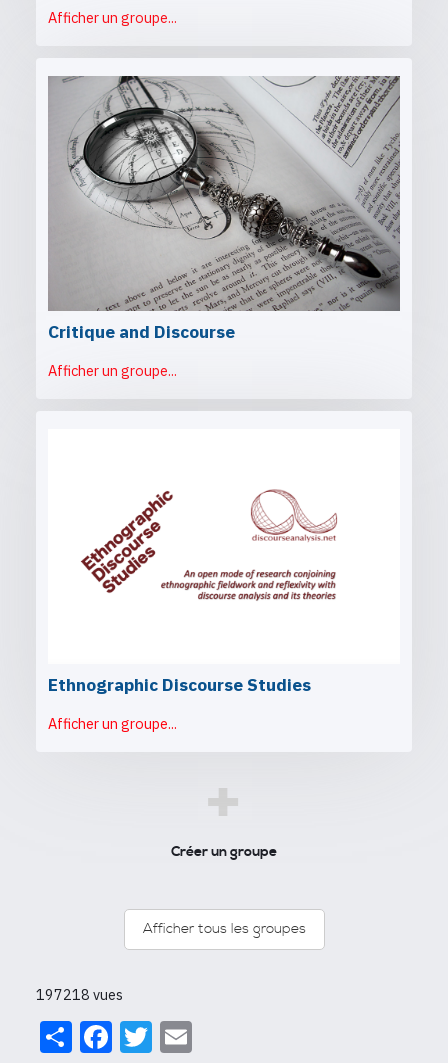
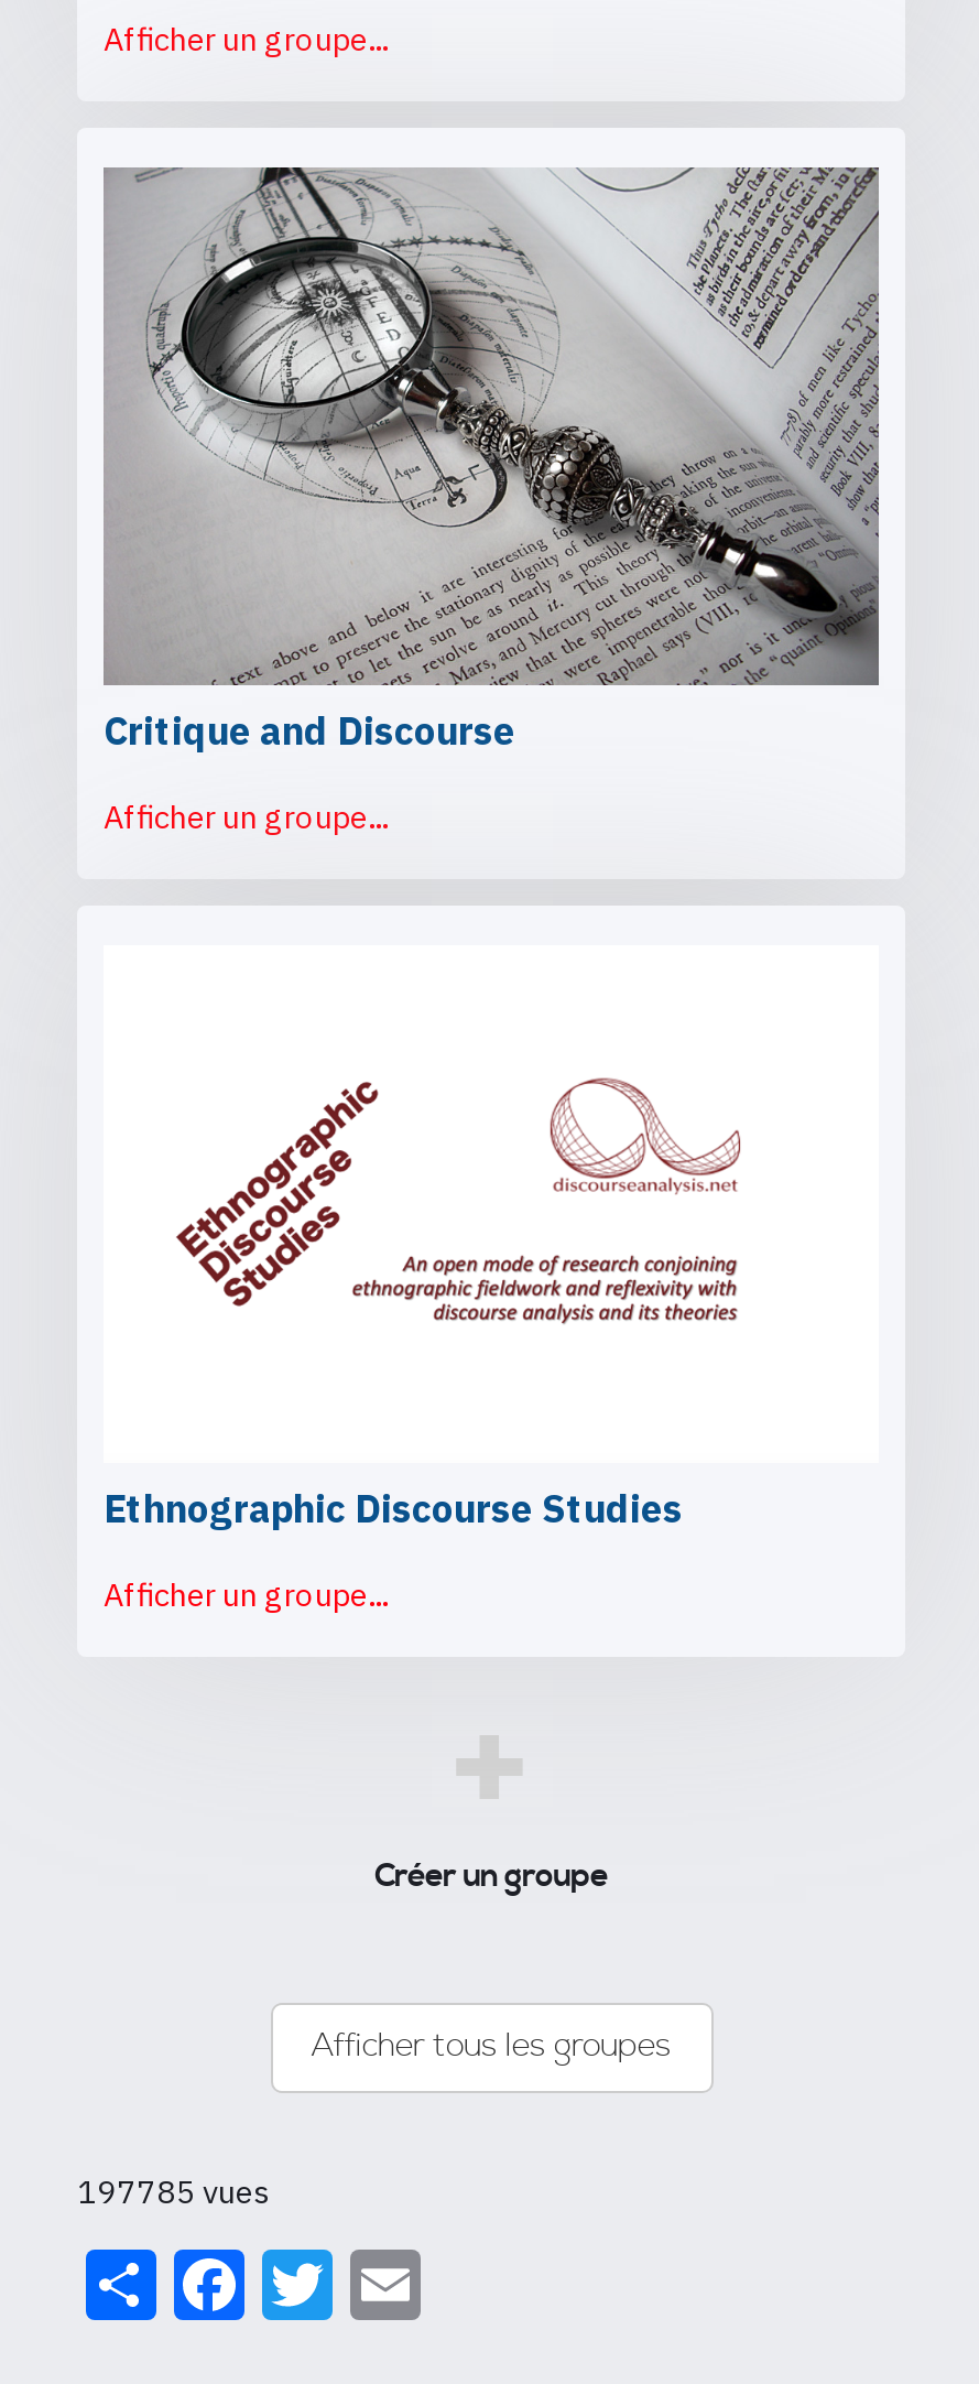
[36,985,123,1004] 197218 vues -> [77,2170,269,2212] 197785 vues

